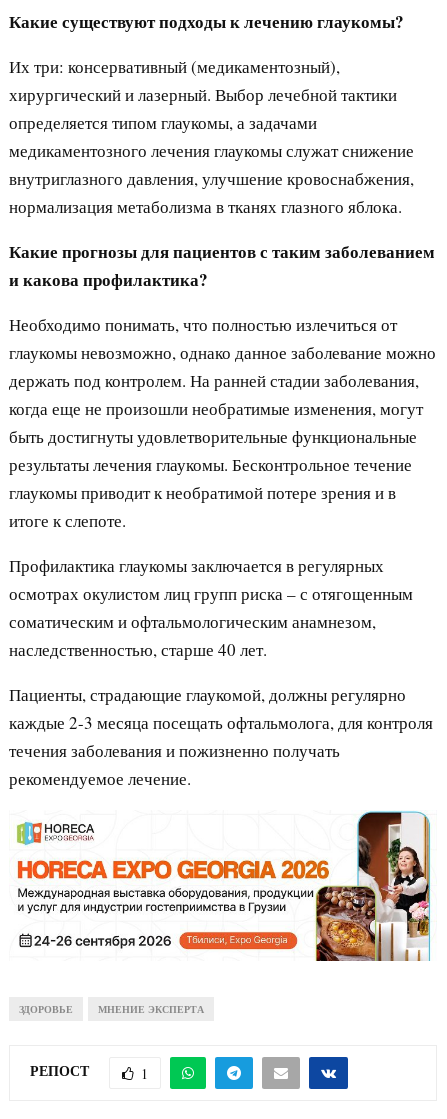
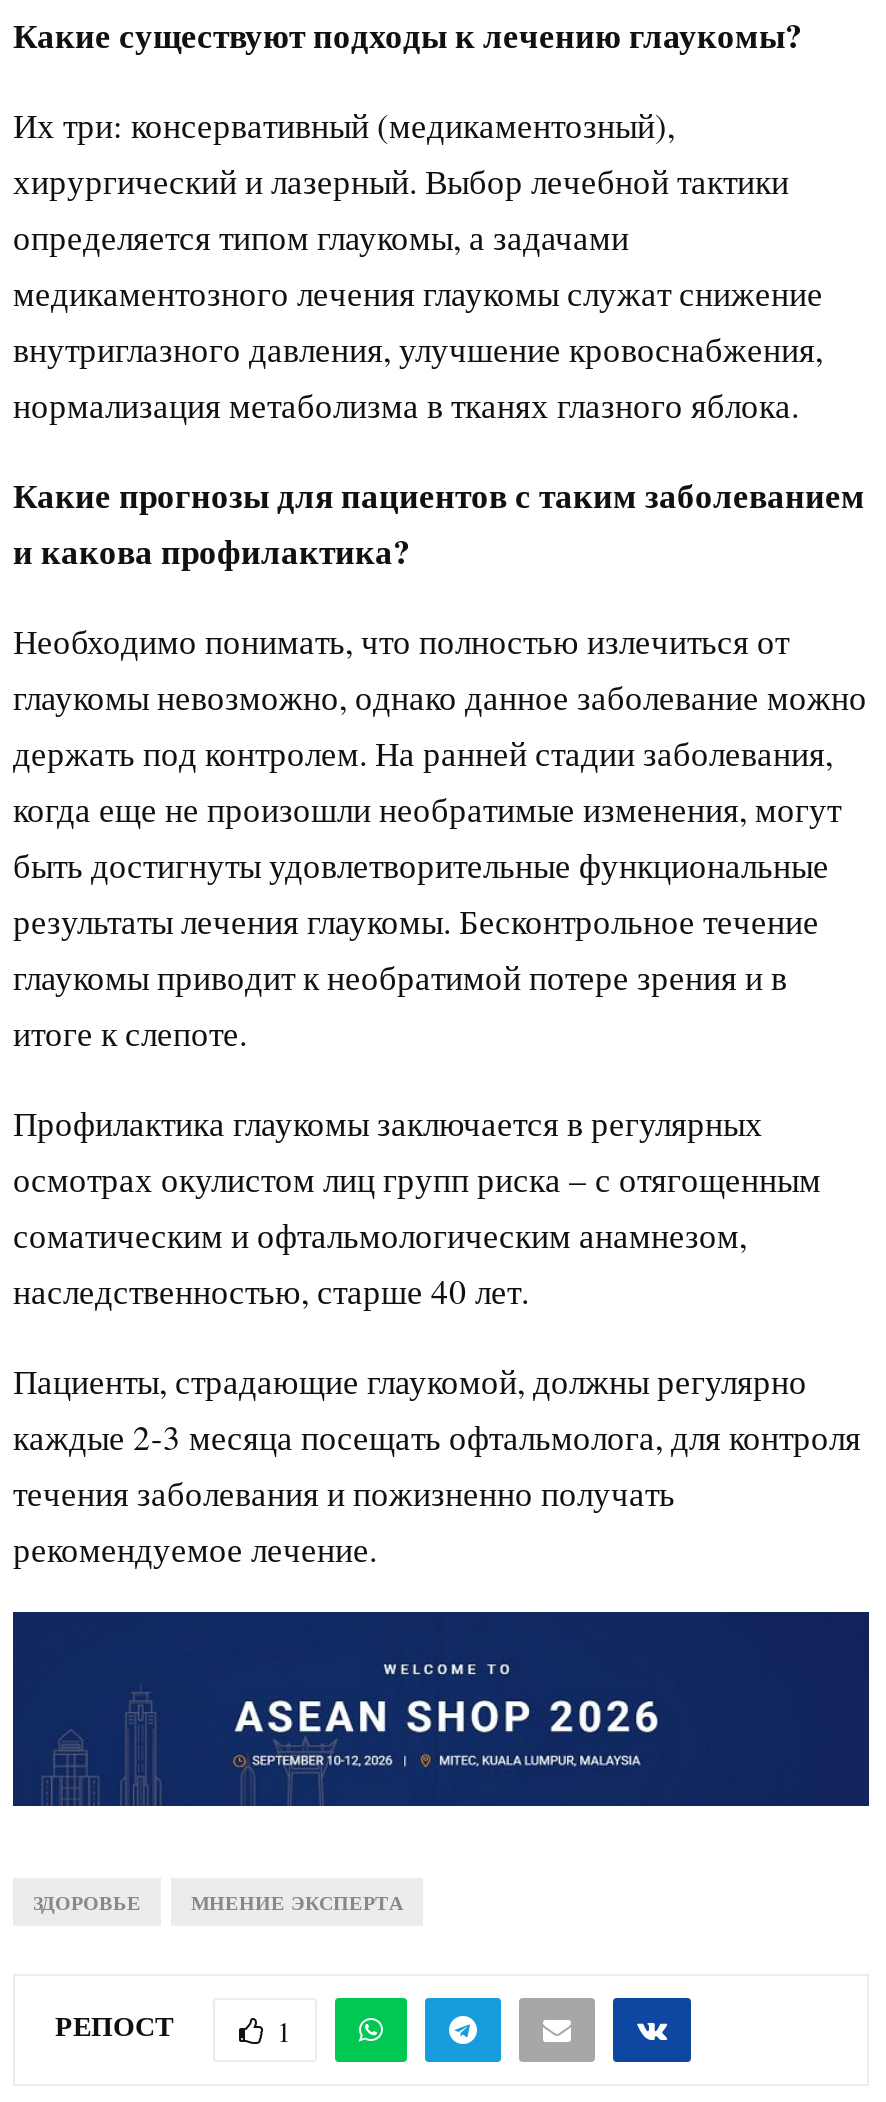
[9,810,437,962] [image] -> [11,1610,871,1808] [image]

